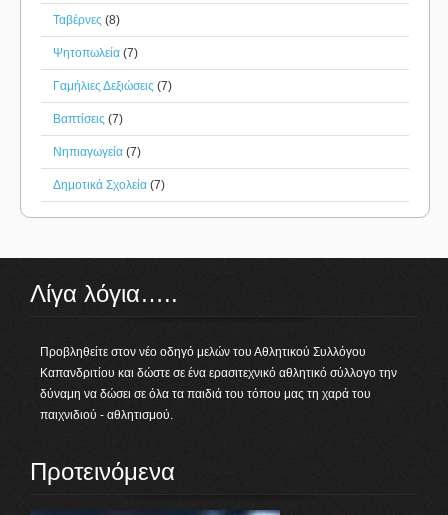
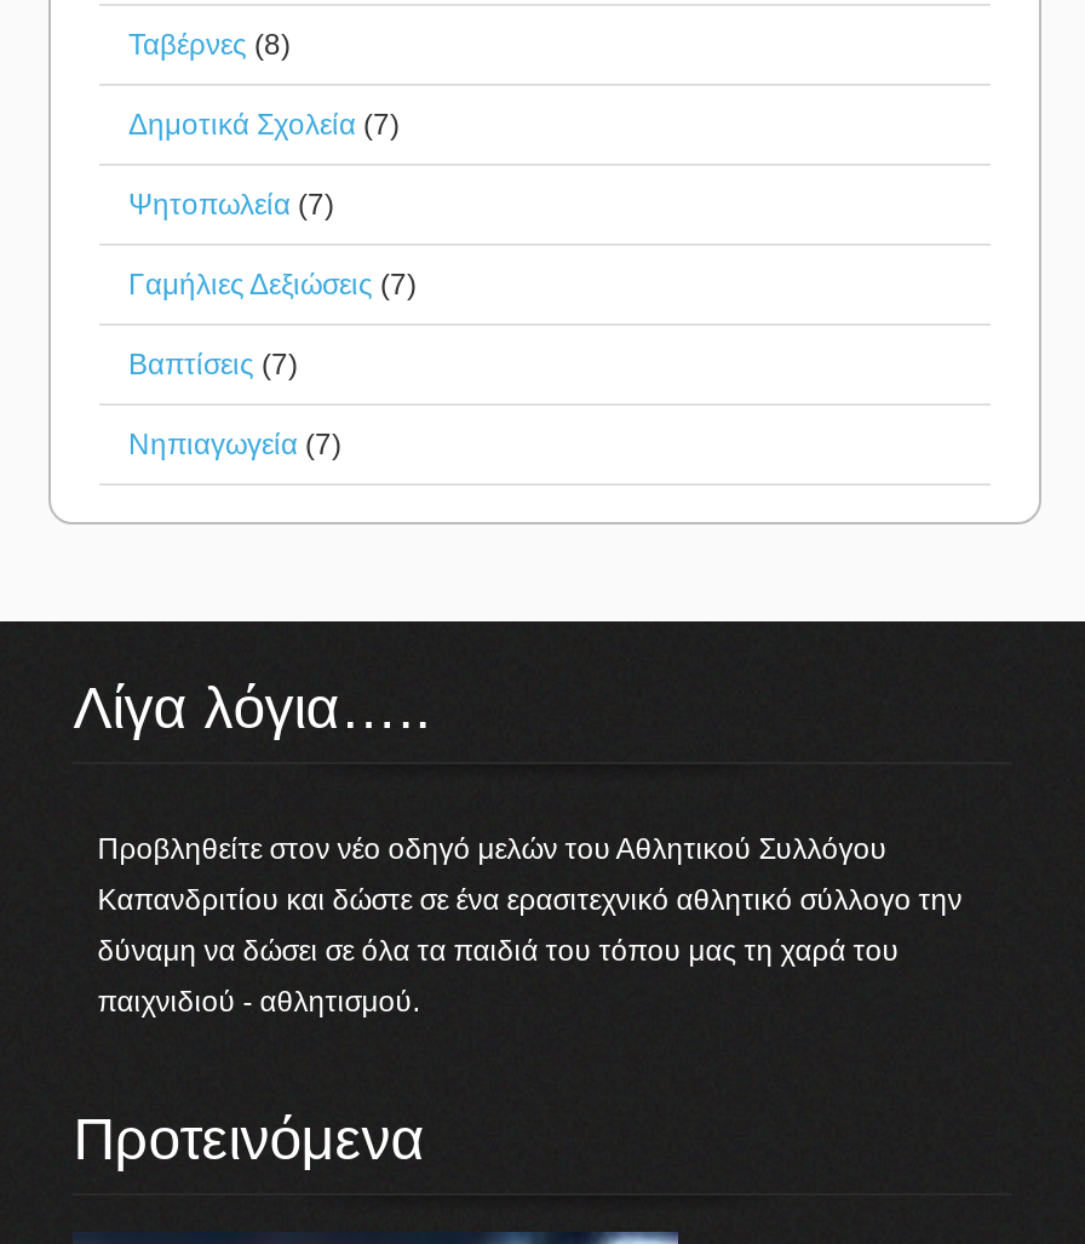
moved [53,46,172,159] -> [128,188,417,462]: Ψητοπωλεία (7) | Γαμήλιες Δεξιώσεις (7) | Βαπτίσεις (7) | Νηπιαγωγεία (7)
moved [53,178,165,192] -> [128,108,400,142]: Δημοτικά Σχολεία (7)

